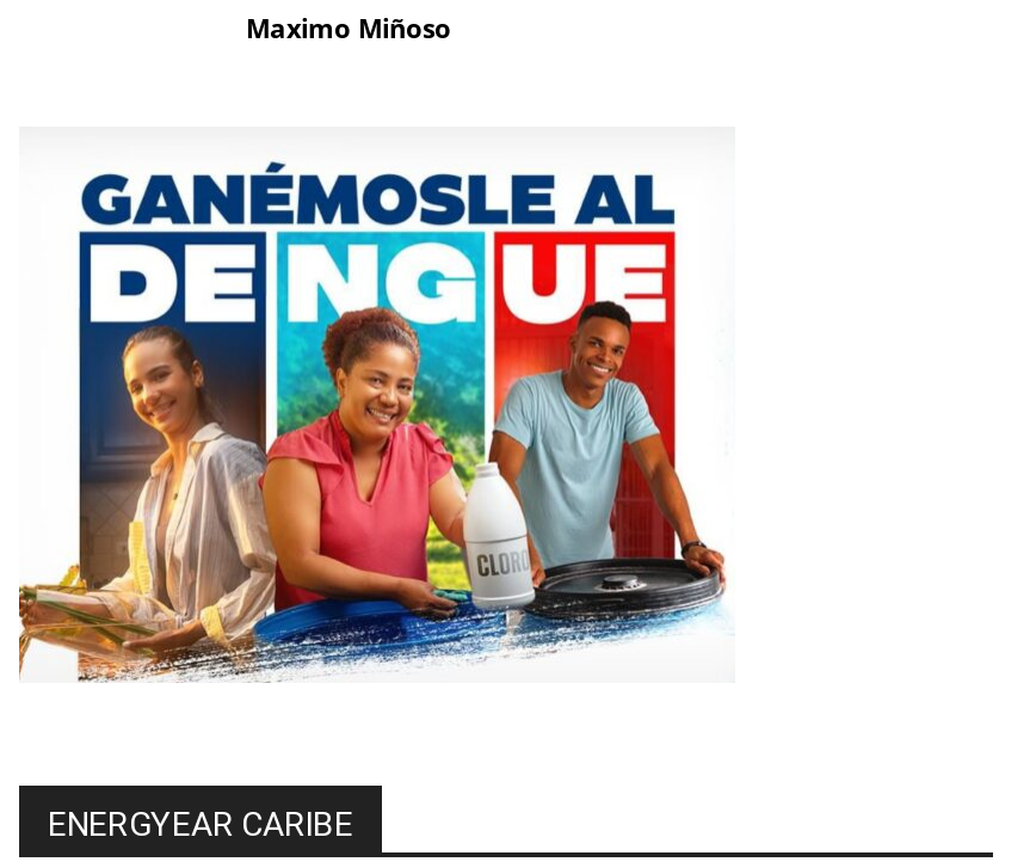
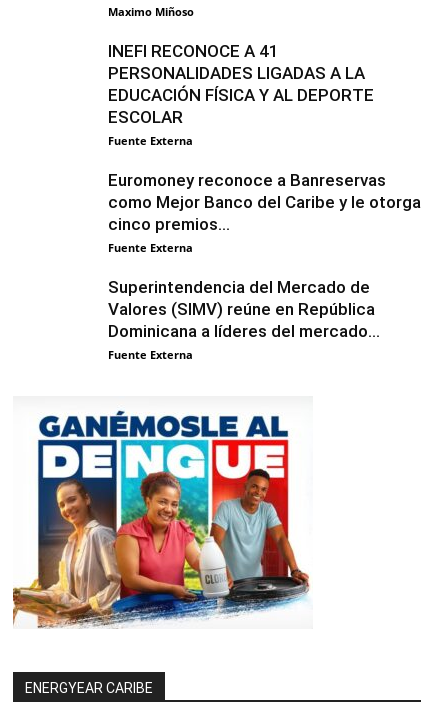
none -> [108,41,421,362] INEFI RECONOCE A 41 | PERSONALIDADES LIGADAS A LA | EDUCACIÓN FÍSICA Y AL DEPORTE | ESCOLAR | Fuente Externa | Euromoney reconoce a Banreservas | como Mejor Banco del Caribe y le otorga | cinco premios... | Fuente Externa | Superintendencia del Mercado de | Valores (SIMV) reúne en República | Dominicana a líderes del mercado... | Fuente Externa

